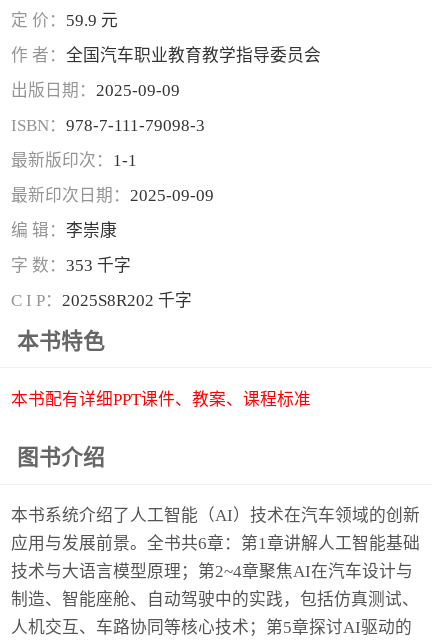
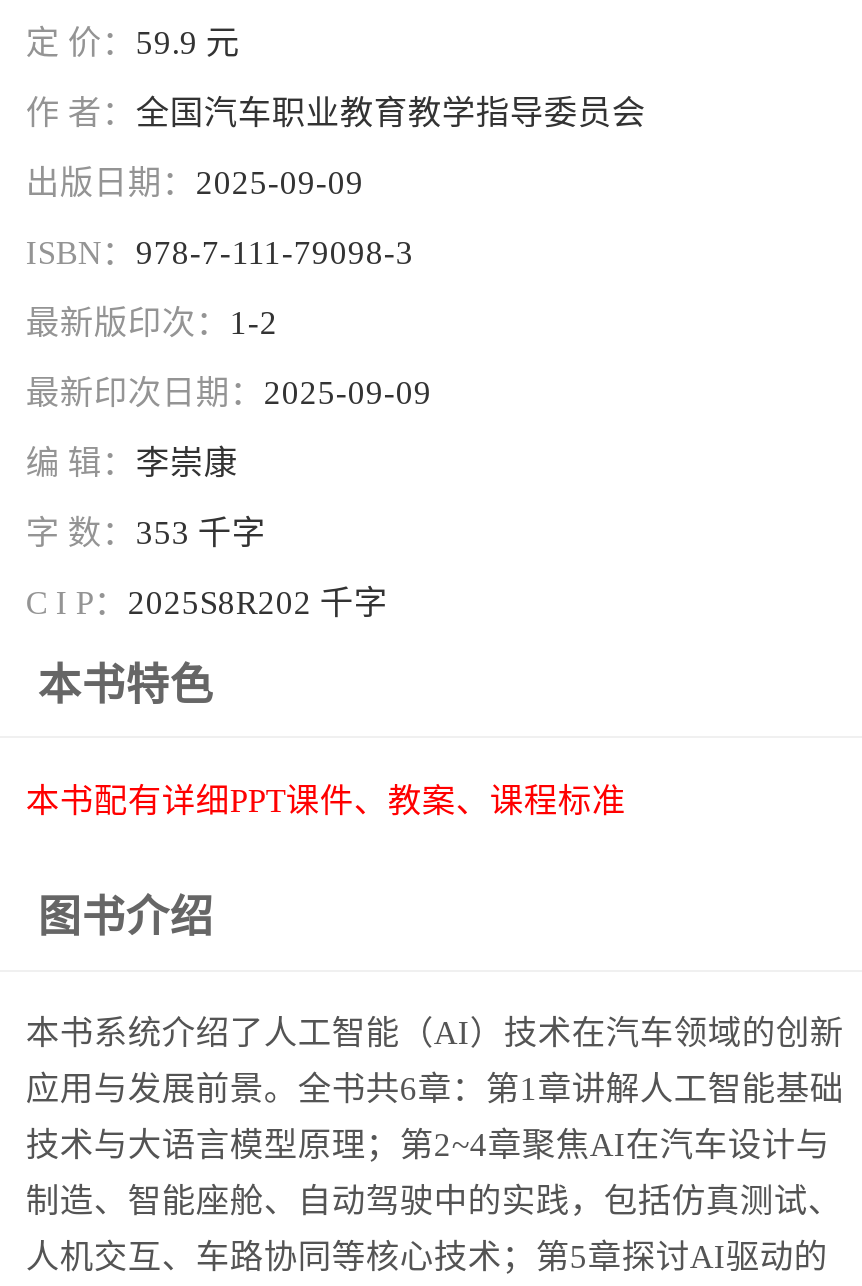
[11,151,137,170] 最新版印次：1-1 -> [26,305,278,343] 最新版印次：1-2

